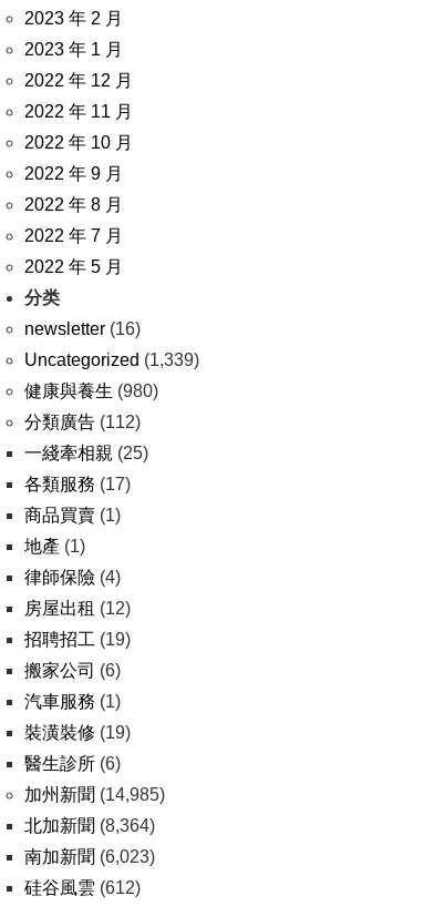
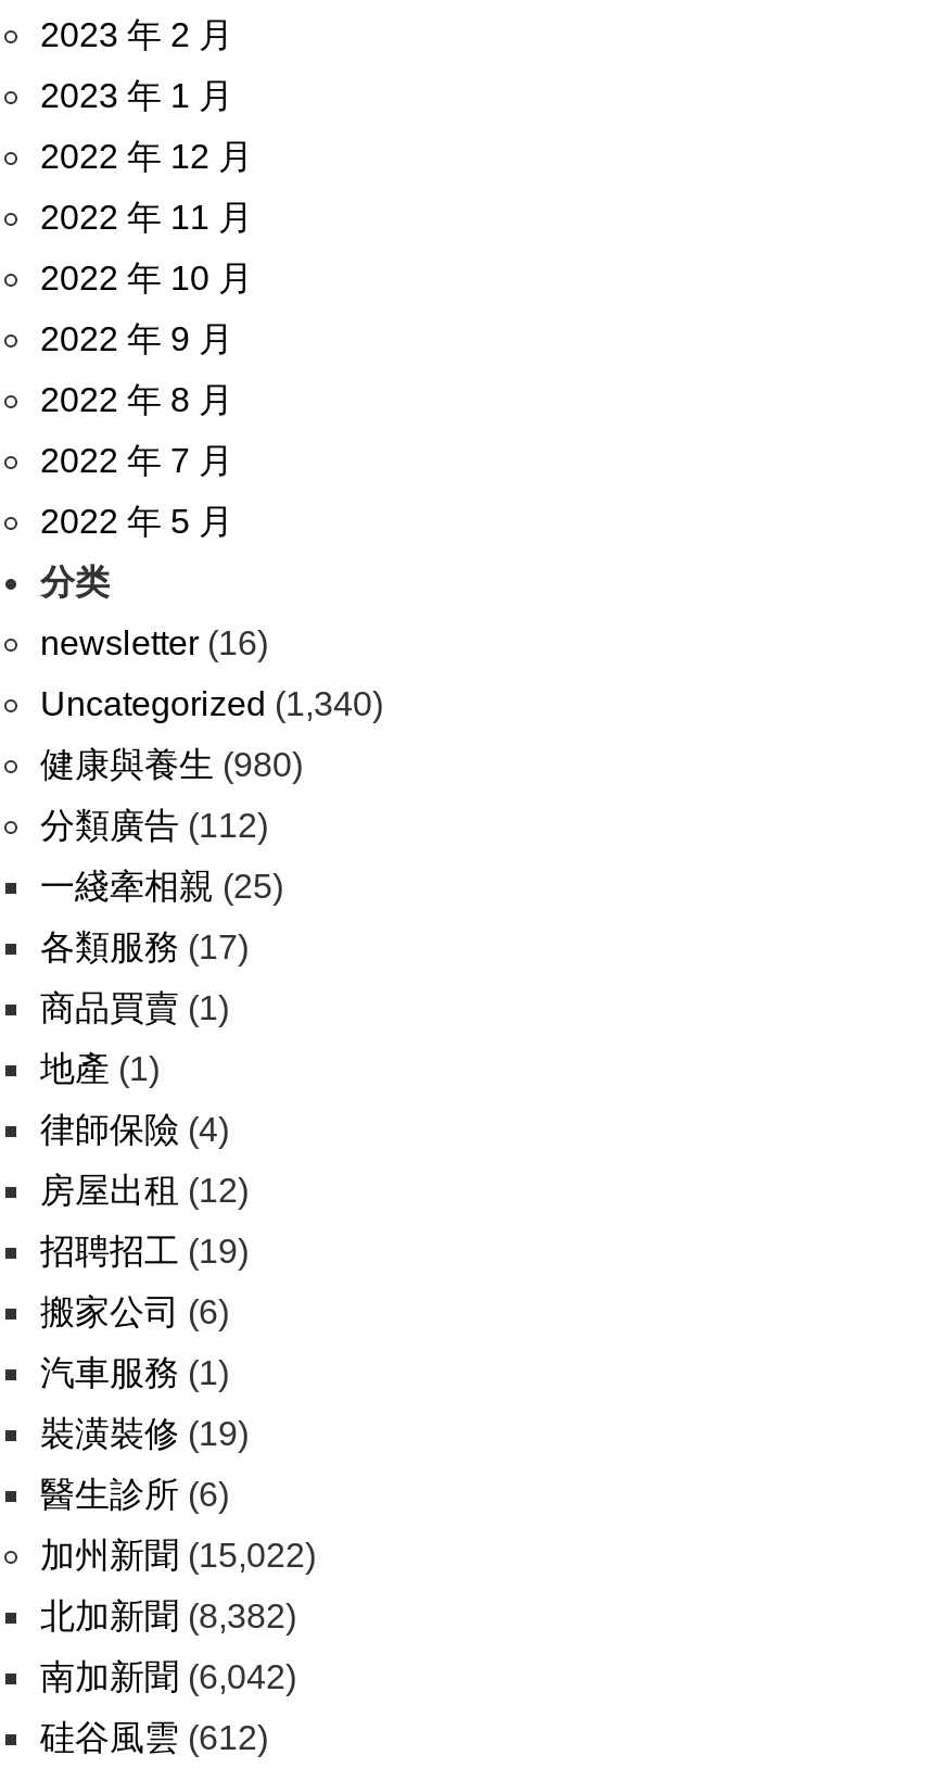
[24,350,199,369] Uncategorized (1,339) -> [40,685,383,722] Uncategorized (1,340)
[24,785,165,804] 加州新聞(14,985) -> [40,1537,316,1574] 加州新聞(15,022)
[24,816,155,835] 北加新聞(8,364) -> [40,1597,296,1634] 北加新聞(8,382)
[24,847,155,866] 南加新聞(6,023) -> [40,1658,296,1695] 南加新聞(6,042)

